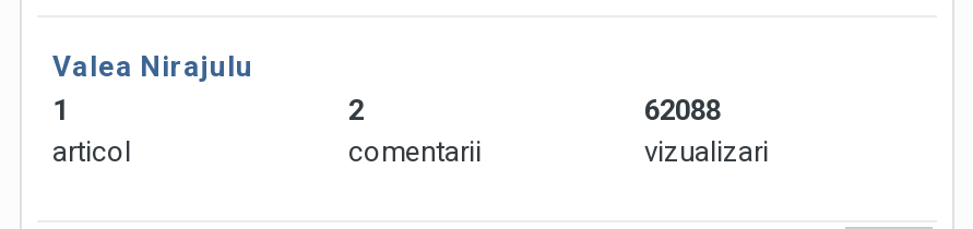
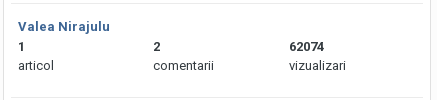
[644,93,721,126] 62088 -> [289,39,324,54] 62074

